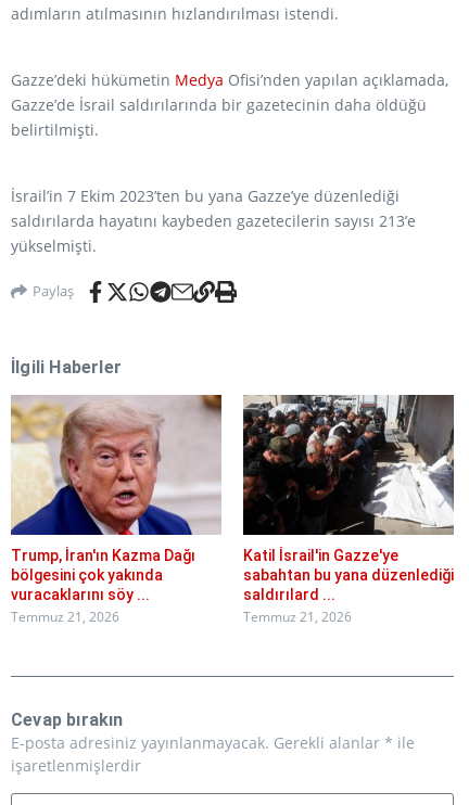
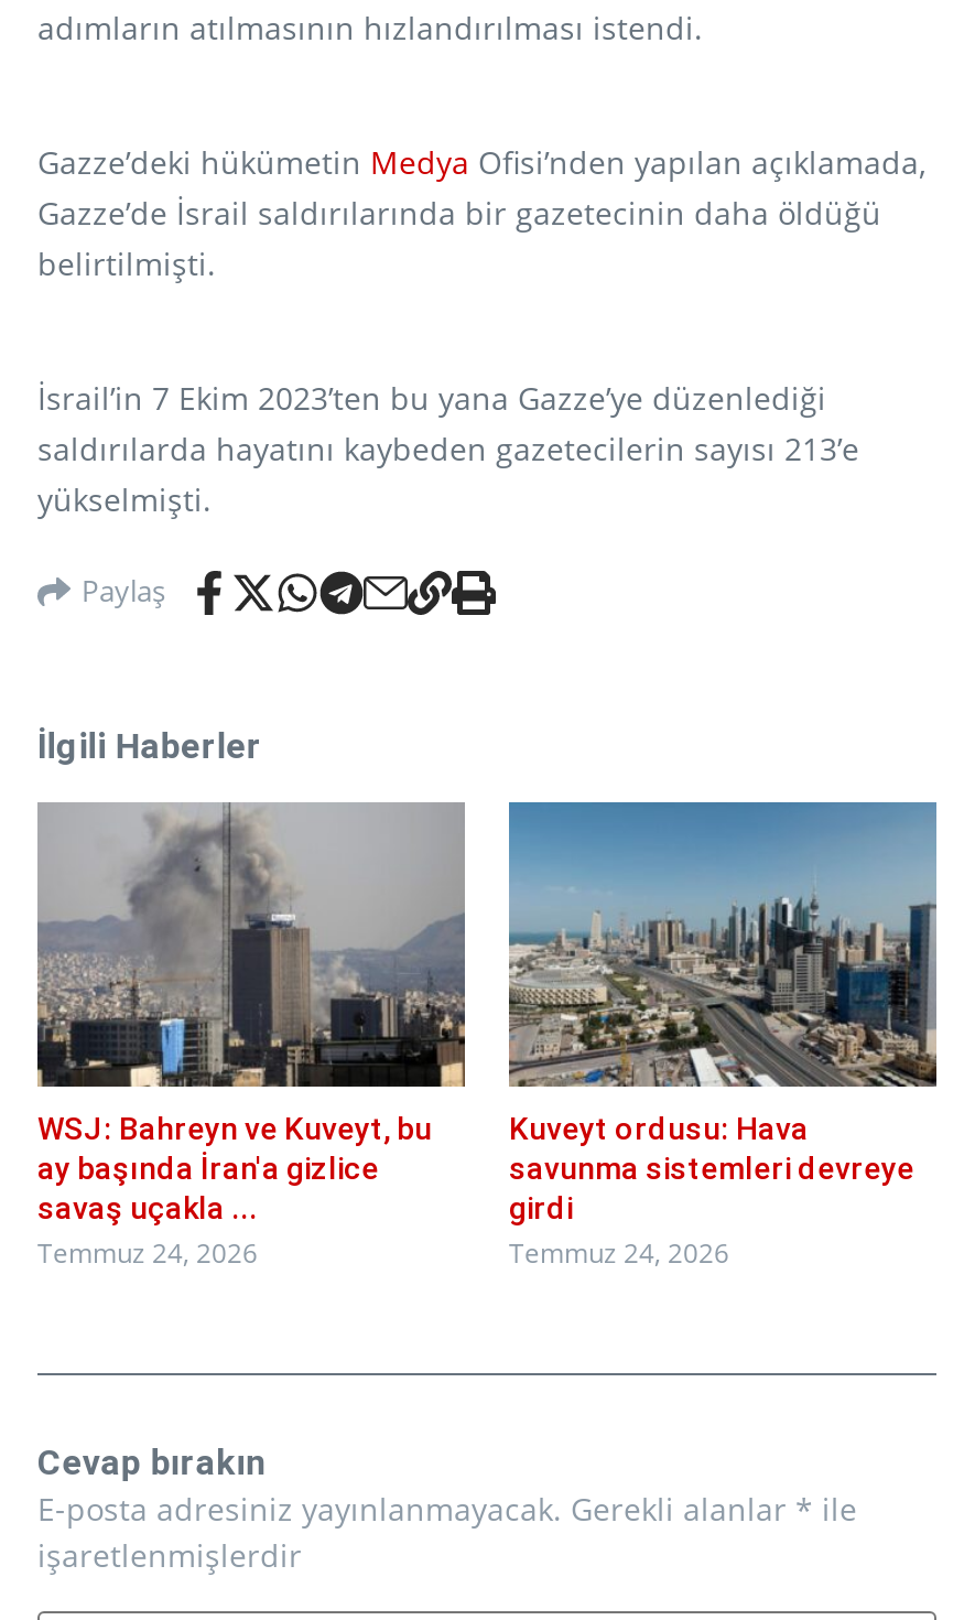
[10,394,221,626] [image] | Trump, İran'ın Kazma Dağı | bölgesini çok yakında | vuracaklarını söy ... | Temmuz 21, 2026 -> [35,802,467,1271] [image] | WSJ: Bahreyn ve Kuveyt, bu | ay başında İran'a gizlice | savaş uçakla ... | Temmuz 24, 2026
[242,394,455,626] [image] | Katil İsrail'in Gazze'ye | sabahtan bu yana düzenlediği | saldırılard ... | Temmuz 21, 2026 -> [507,800,939,1271] [image] | Kuveyt ordusu: Hava | savunma sistemleri devreye | girdi | Temmuz 24, 2026

